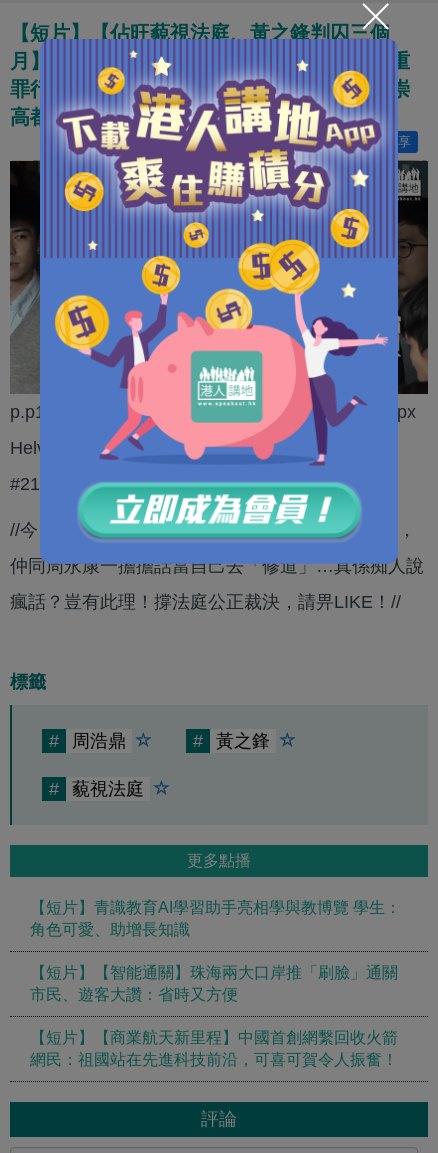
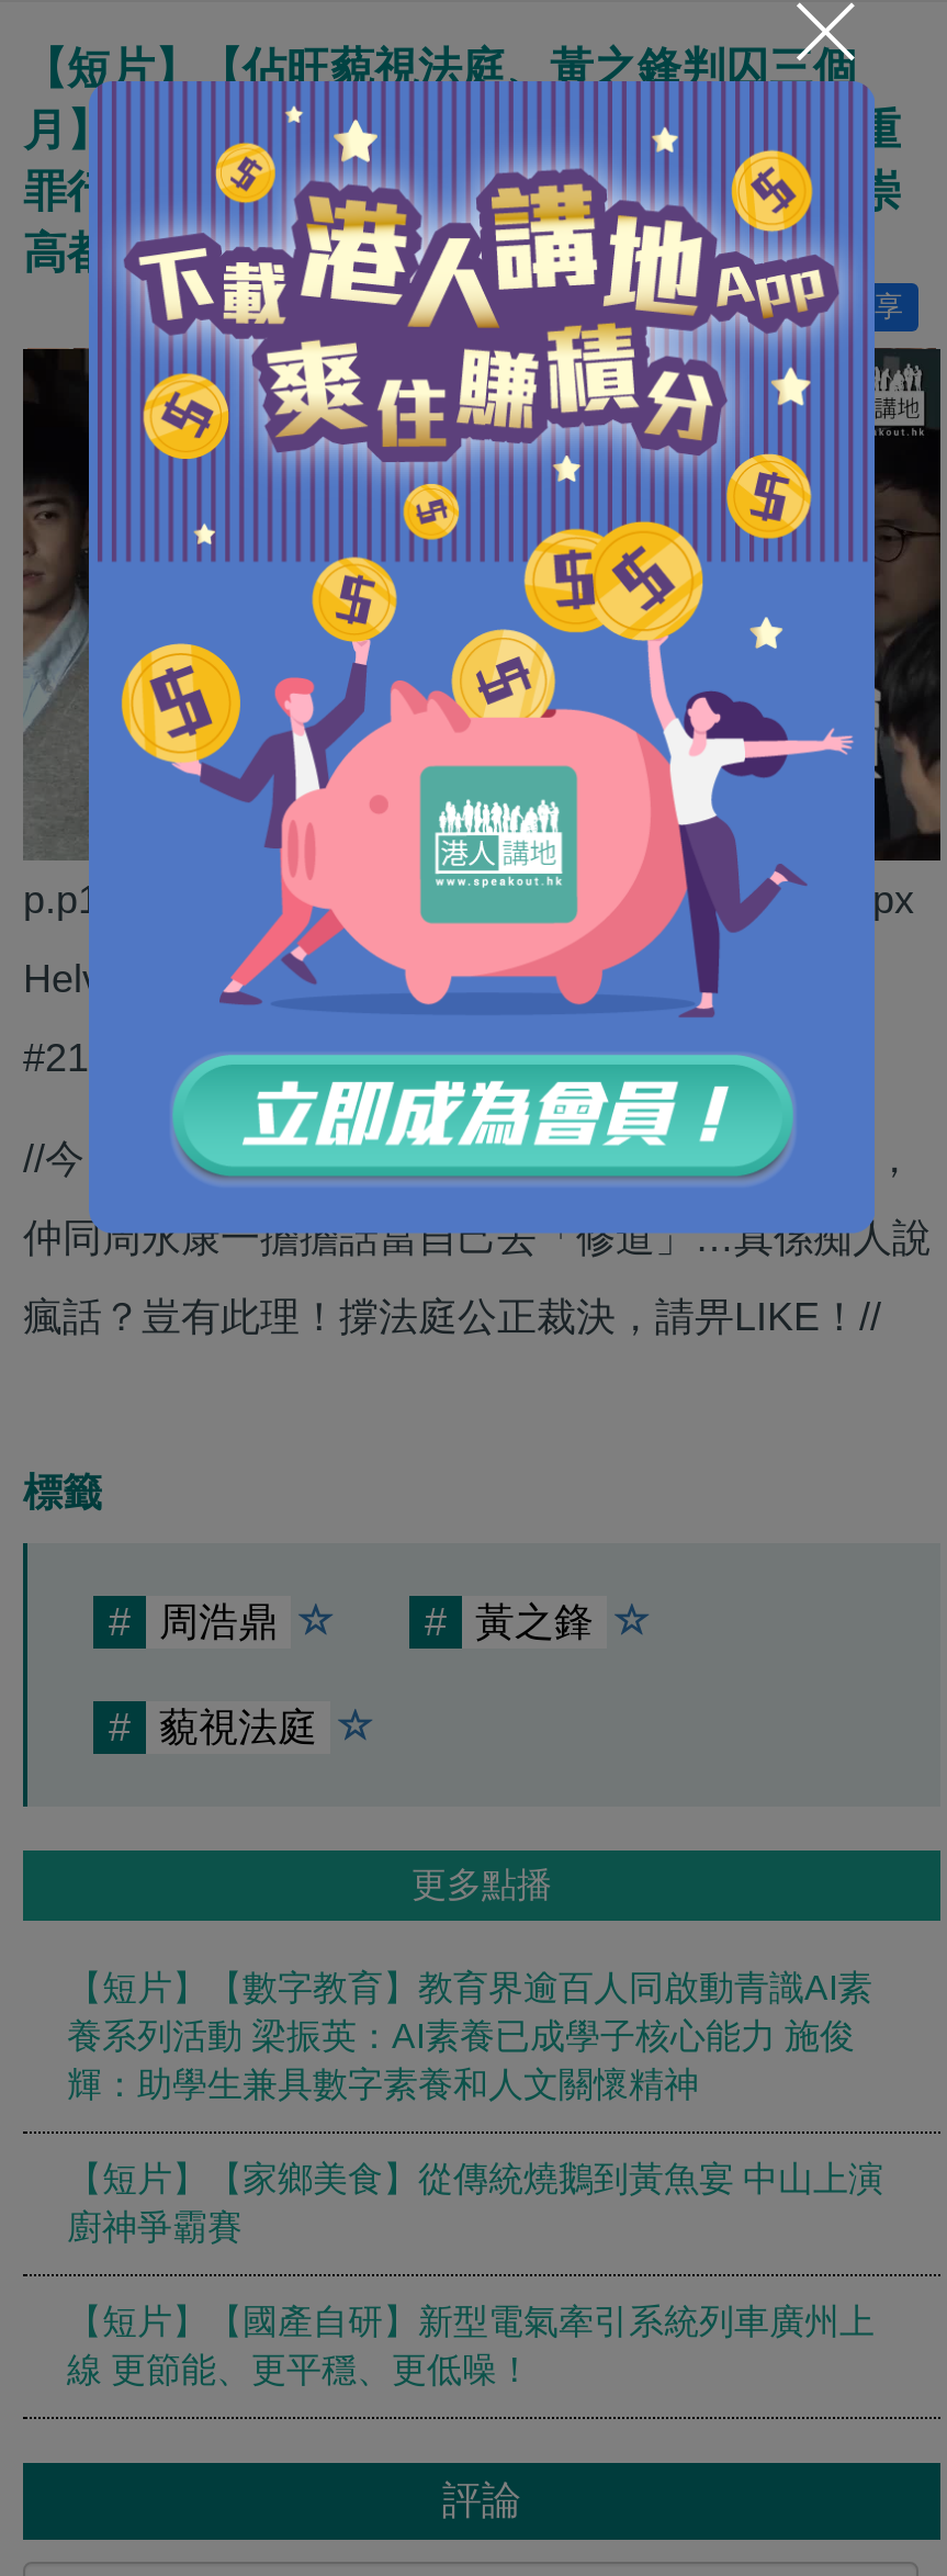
[30,899,401,938] 【短片】青識教育AI學習助手亮相學與教博覽 學生： | 角色可愛、助增長知識 -> [67,1969,872,2103] 【短片】【數字教育】教育界逾百人同啟動青識AI素 | 養系列活動 梁振英：AI素養已成學子核心能力 施俊 | 輝：助學生兼具數字素養和人文關懷精神
[30,964,398,1003] 【短片】【智能通關】珠海兩大口岸推「刷臉」通關 | 市民、遊客大讚：省時又方便 -> [67,2160,883,2246] 【短片】【家鄉美食】從傳統燒鵝到黃魚宴 中山上演 | 廚神爭霸賽
[30,1029,398,1068] 【短片】【商業航天新里程】中國首創網繫回收火箭 | 網民：祖國站在先進科技前沿，可喜可賀令人振奮！ -> [67,2303,875,2388] 【短片】【國產自研】新型電氣牽引系統列車廣州上 | 線 更節能、更平穩、更低噪！

